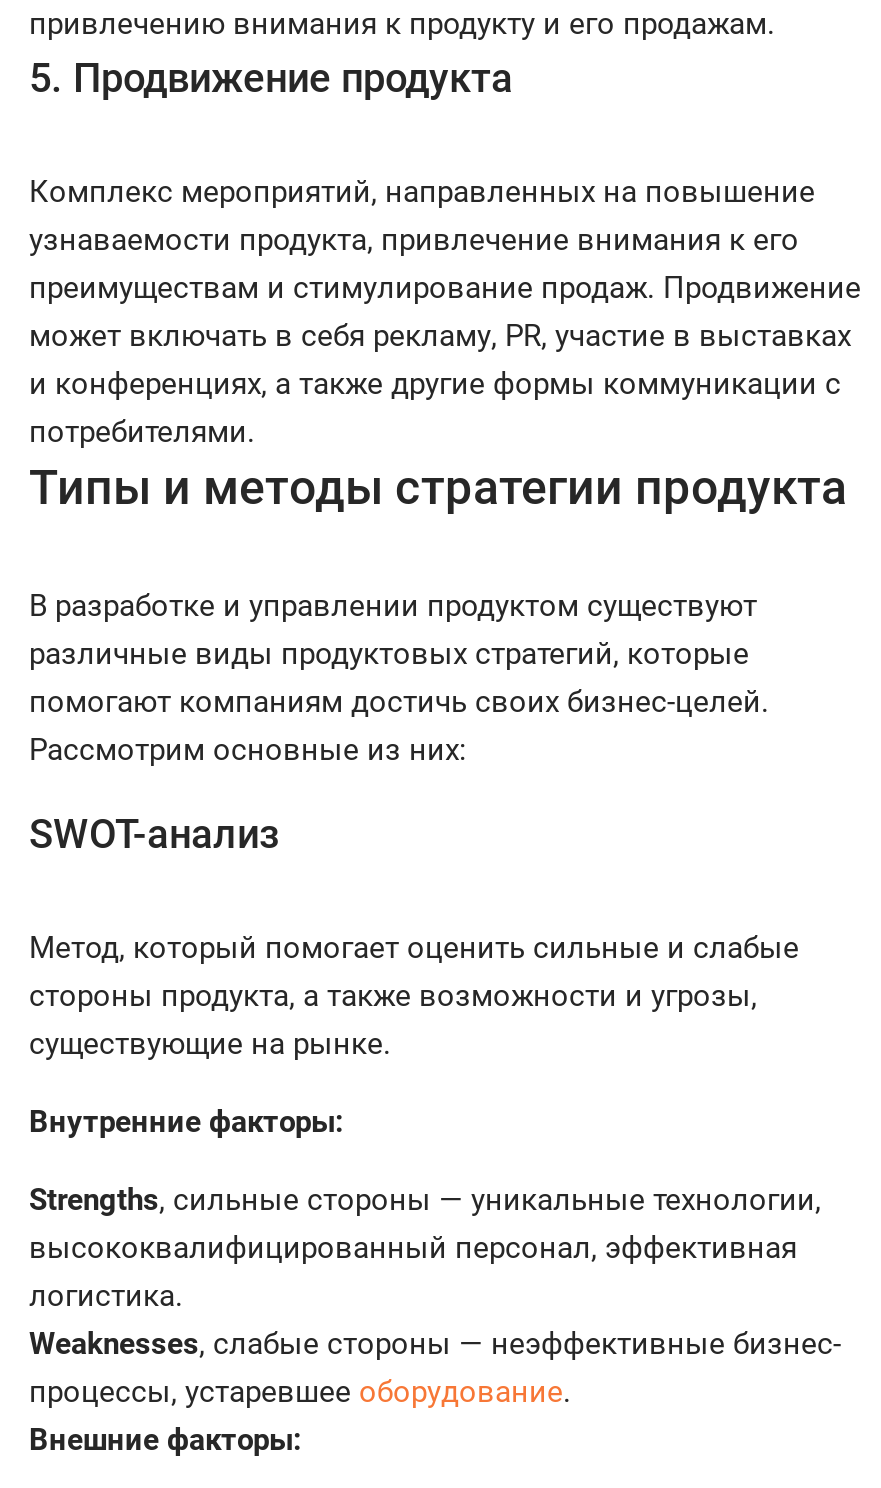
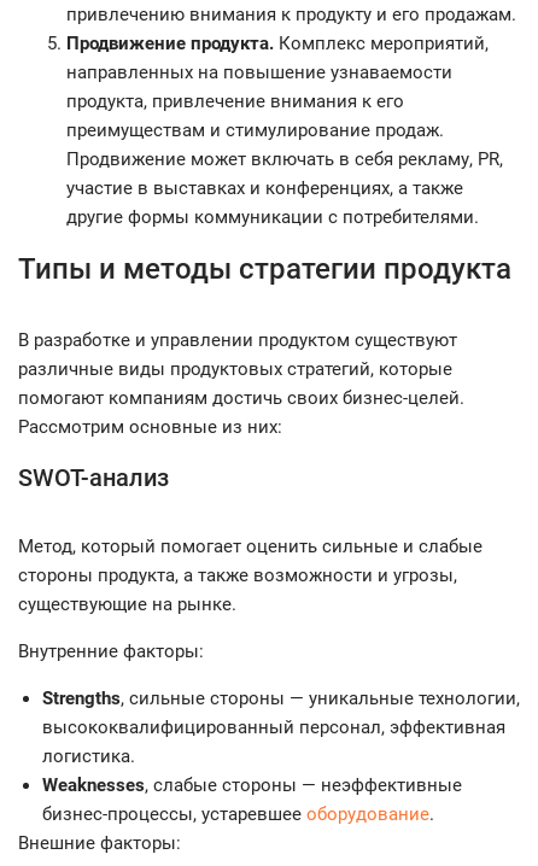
[29,55,861,451] 5. Продвижение продукта | Комплекс мероприятий, направленных на повышение | узнаваемости продукта, привлечение внимания к его | преимуществам и стимулирование продаж. Продвижение | может включать в себя рекламу, PR, участие в выставках | и конференциях, а также другие формы коммуникации с | потребителями. -> [66,33,503,228] Продвижение продукта. Комплекс мероприятий, | направленных на повышение узнаваемости | продукта, привлечение внимания к его | преимуществам и стимулирование продаж. | Продвижение может включать в себя рекламу, PR, | участие в выставках и конференциях, а также | другие формы коммуникации с потребителями.

